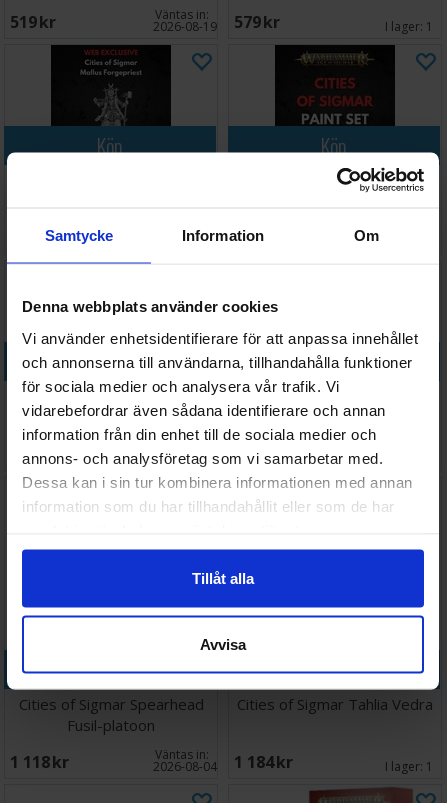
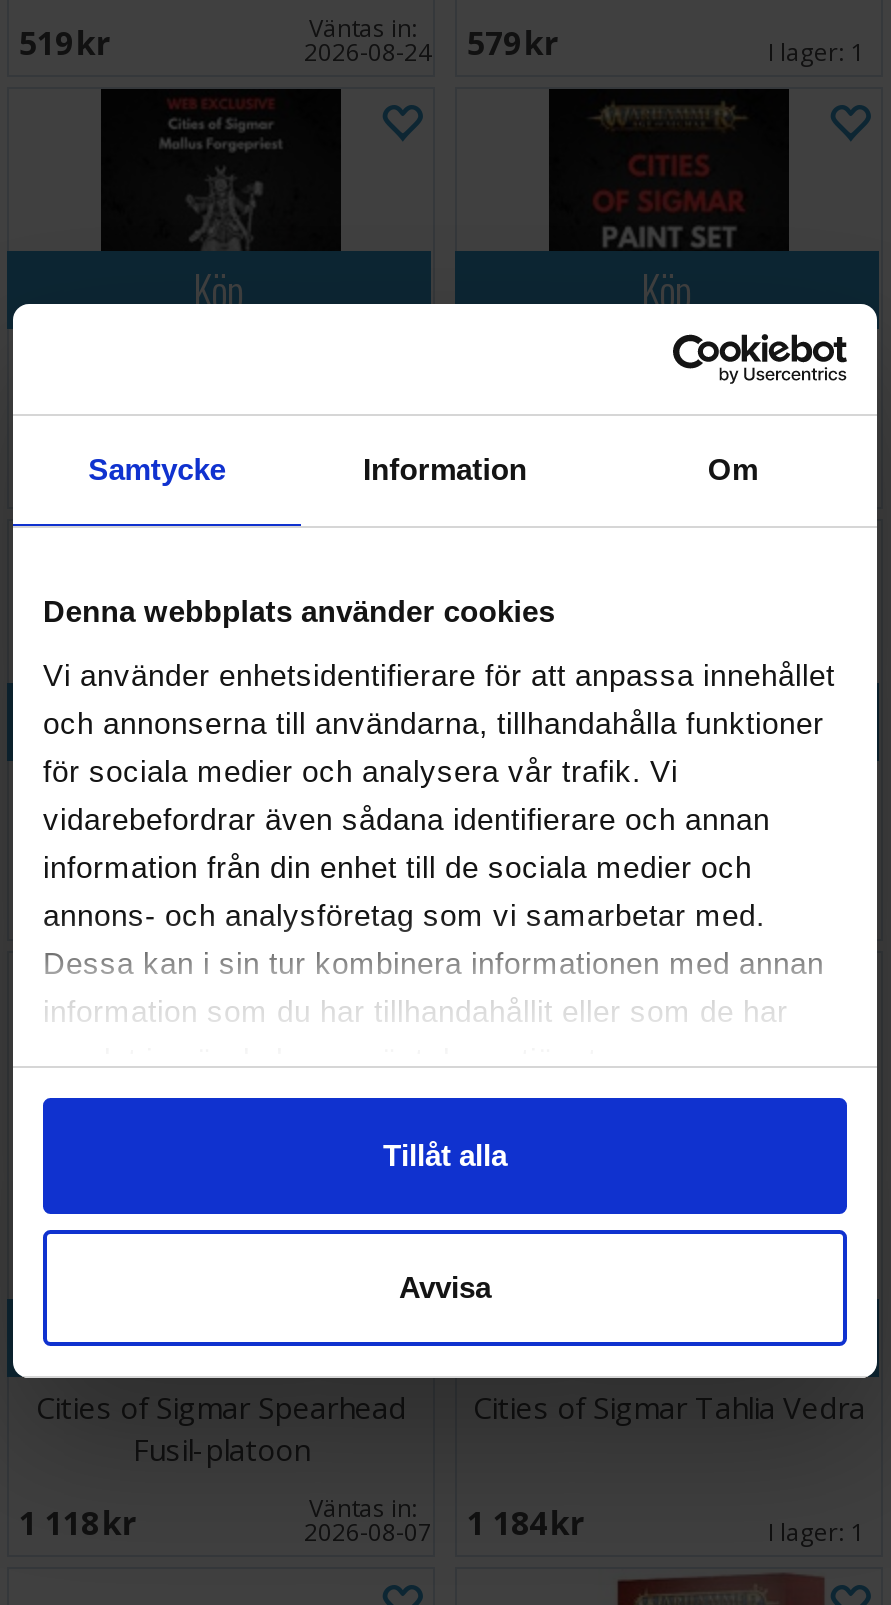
[152,18,216,35] 2026-08-19 -> [304,35,432,69] 2026-08-24
[152,758,216,775] 2026-08-04 -> [304,1515,432,1549] 2026-08-07

